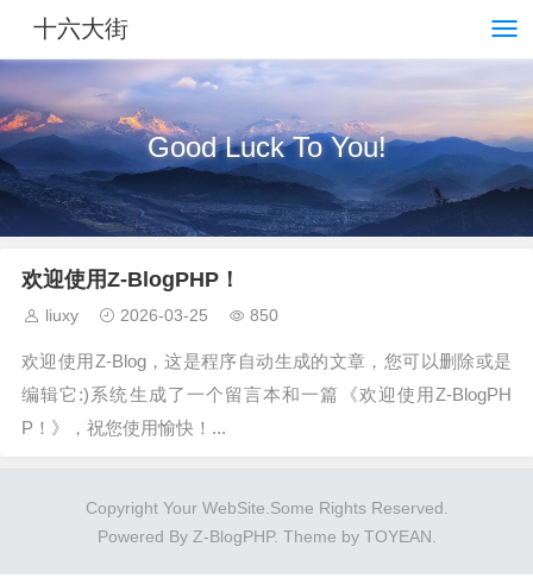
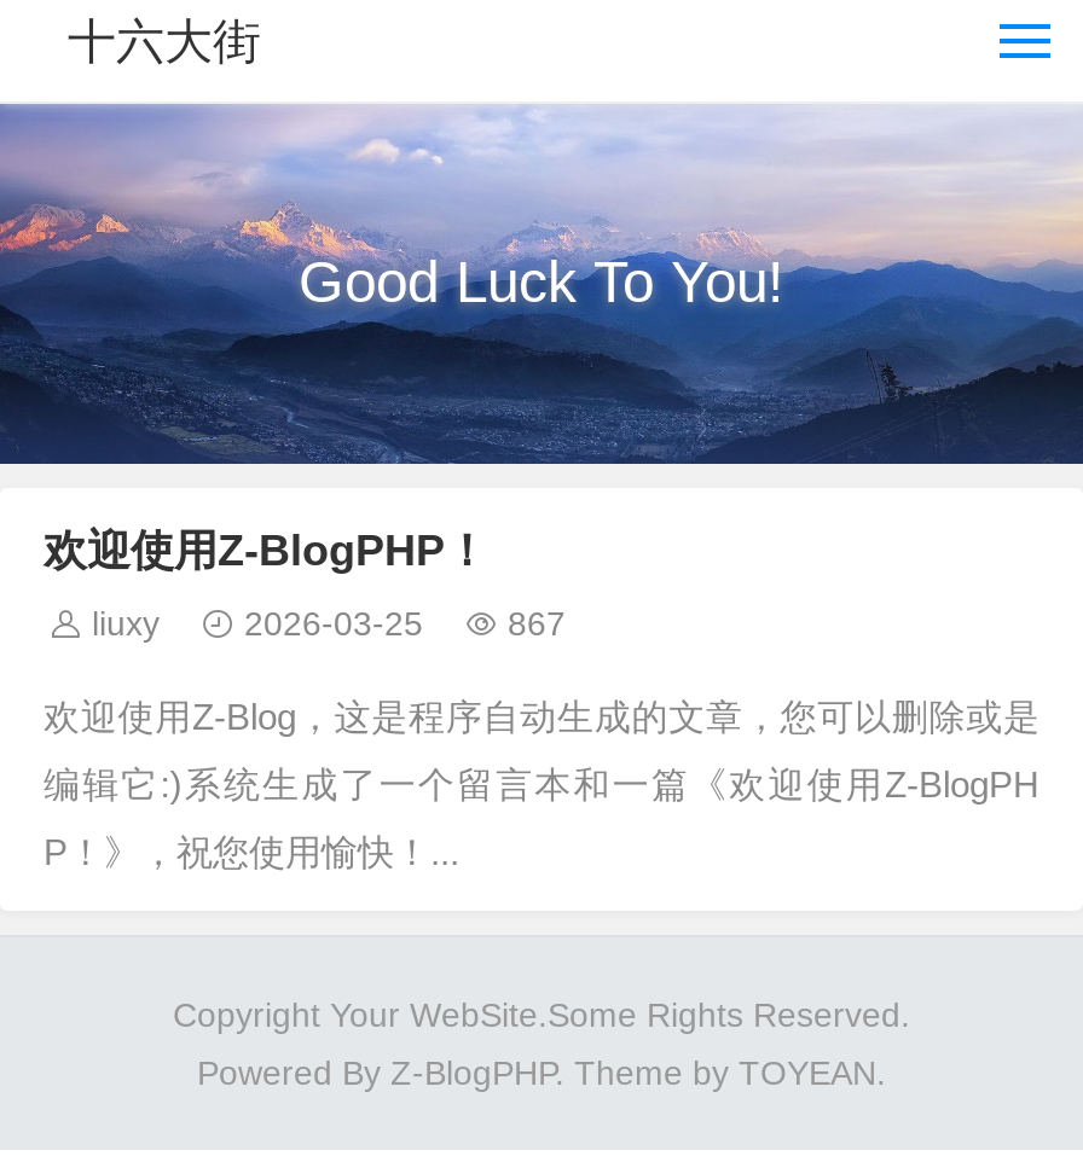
[250,306,278,325] 850 -> [508,604,566,643] 867

